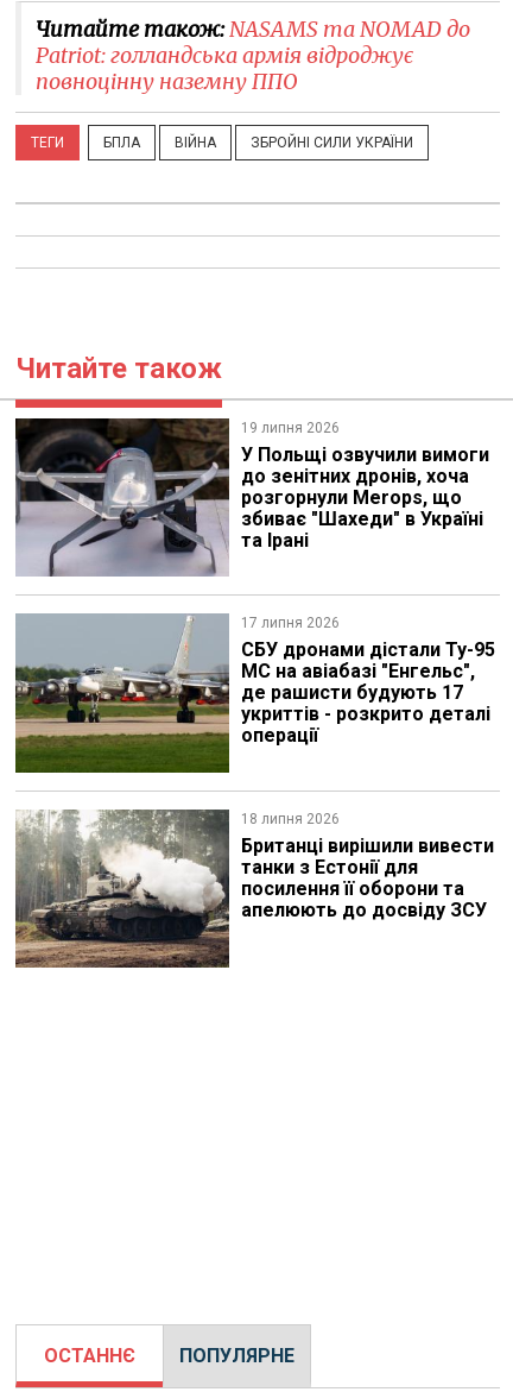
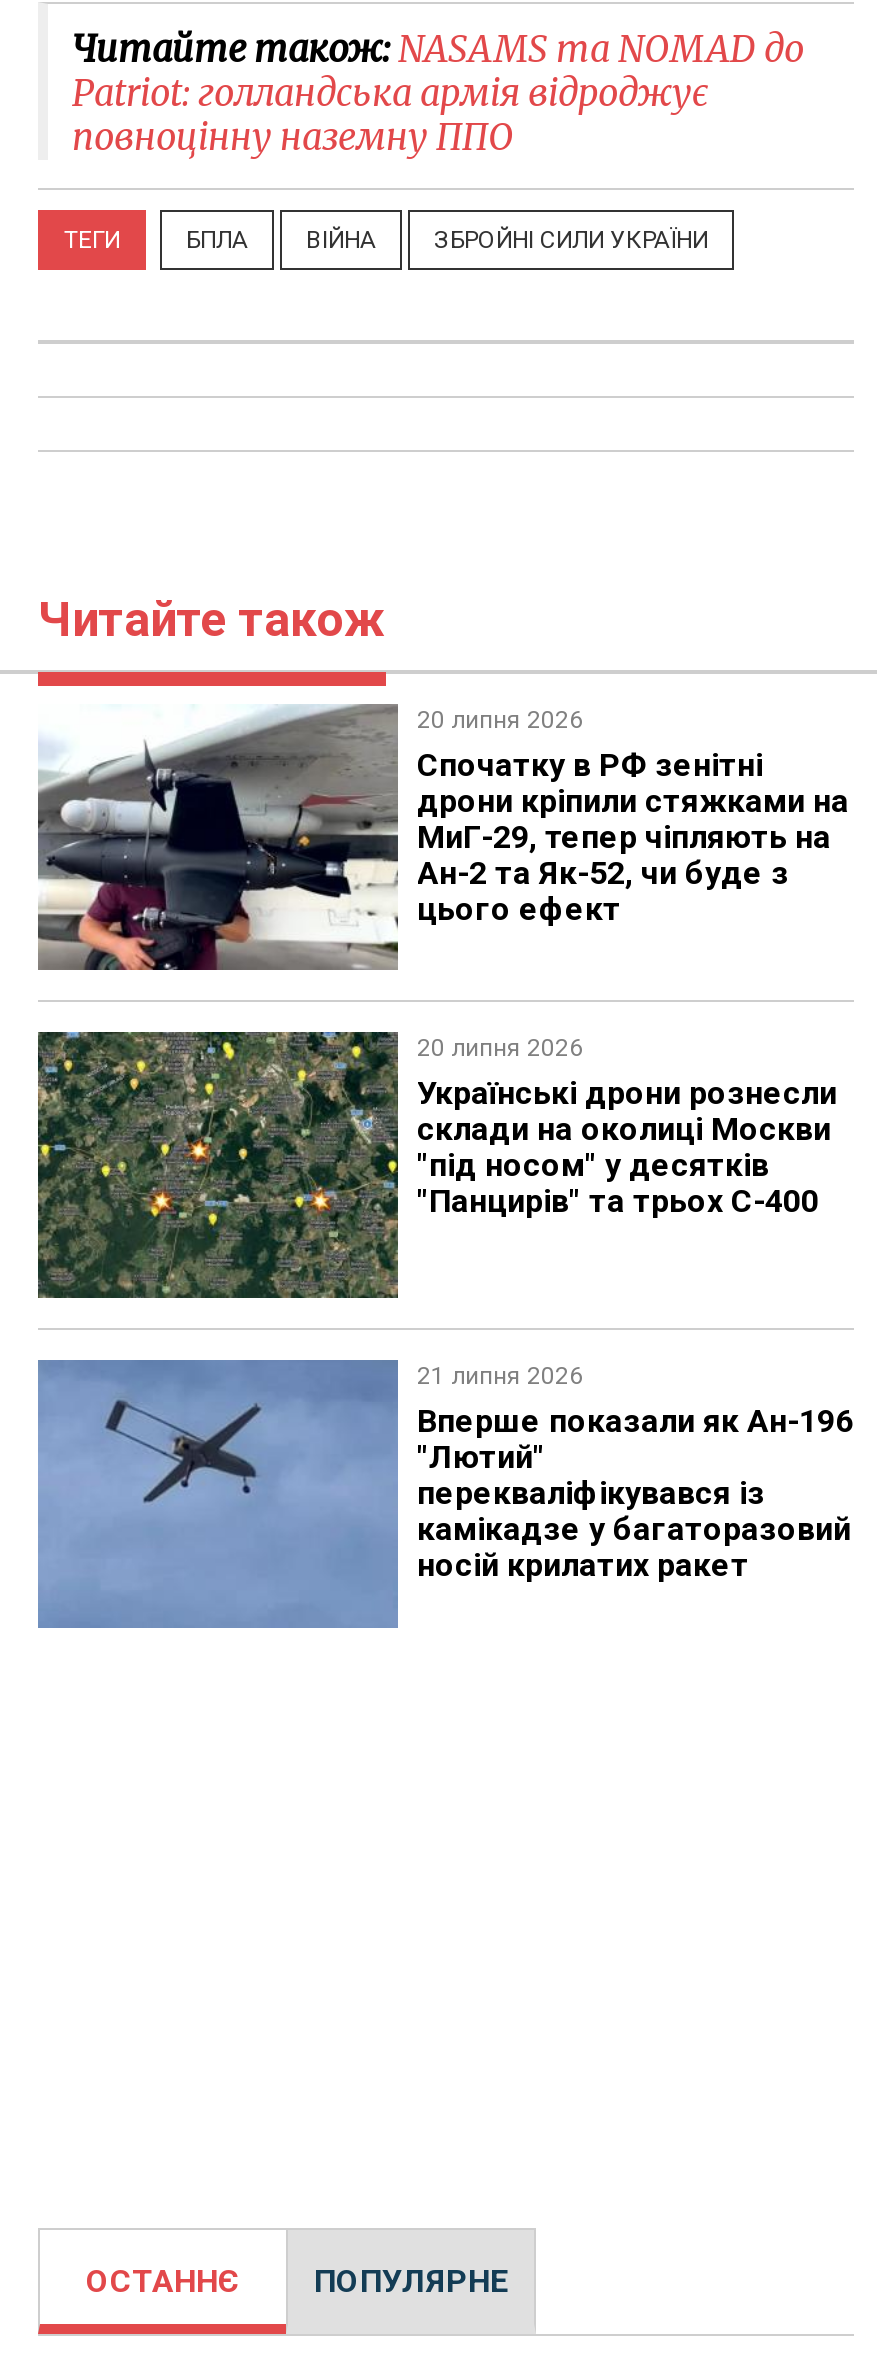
[14,417,489,577] [image] | 19 липня 2026 | У Польщі озвучили вимоги | до зенітних дронів, хоча | розгорнули Merops, що | збиває "Шахеди" в Україні | та Ірані -> [38,703,849,971] [image] | 20 липня 2026 | Спочатку в РФ зенітні | дрони кріпили стяжками на | МиГ-29, тепер чіпляють на | Ан-2 та Як-52, чи буде з | цього ефект
[14,613,495,774] [image] | 17 липня 2026 | СБУ дронами дістали Ту-95 | МС на авіабазі "Енгельс", | де рашисти будують 17 | укриттів - розкрито деталі | операції -> [36,1031,837,1301] [image] | 20 липня 2026 | Українські дрони рознесли | склади на околиці Москви | "під носом" у десятків | "Панцирів" та трьох С-400
[14,808,493,969] [image] | 18 липня 2026 | Британці вирішили вивести | танки з Естонії для | посилення її оборони та | апелюють до досвіду ЗСУ -> [36,1359,853,1629] [image] | 21 липня 2026 | Вперше показали як Ан-196 | "Лютий" | перекваліфікувався із | камікадзе у багаторазовий | носій крилатих ракет

